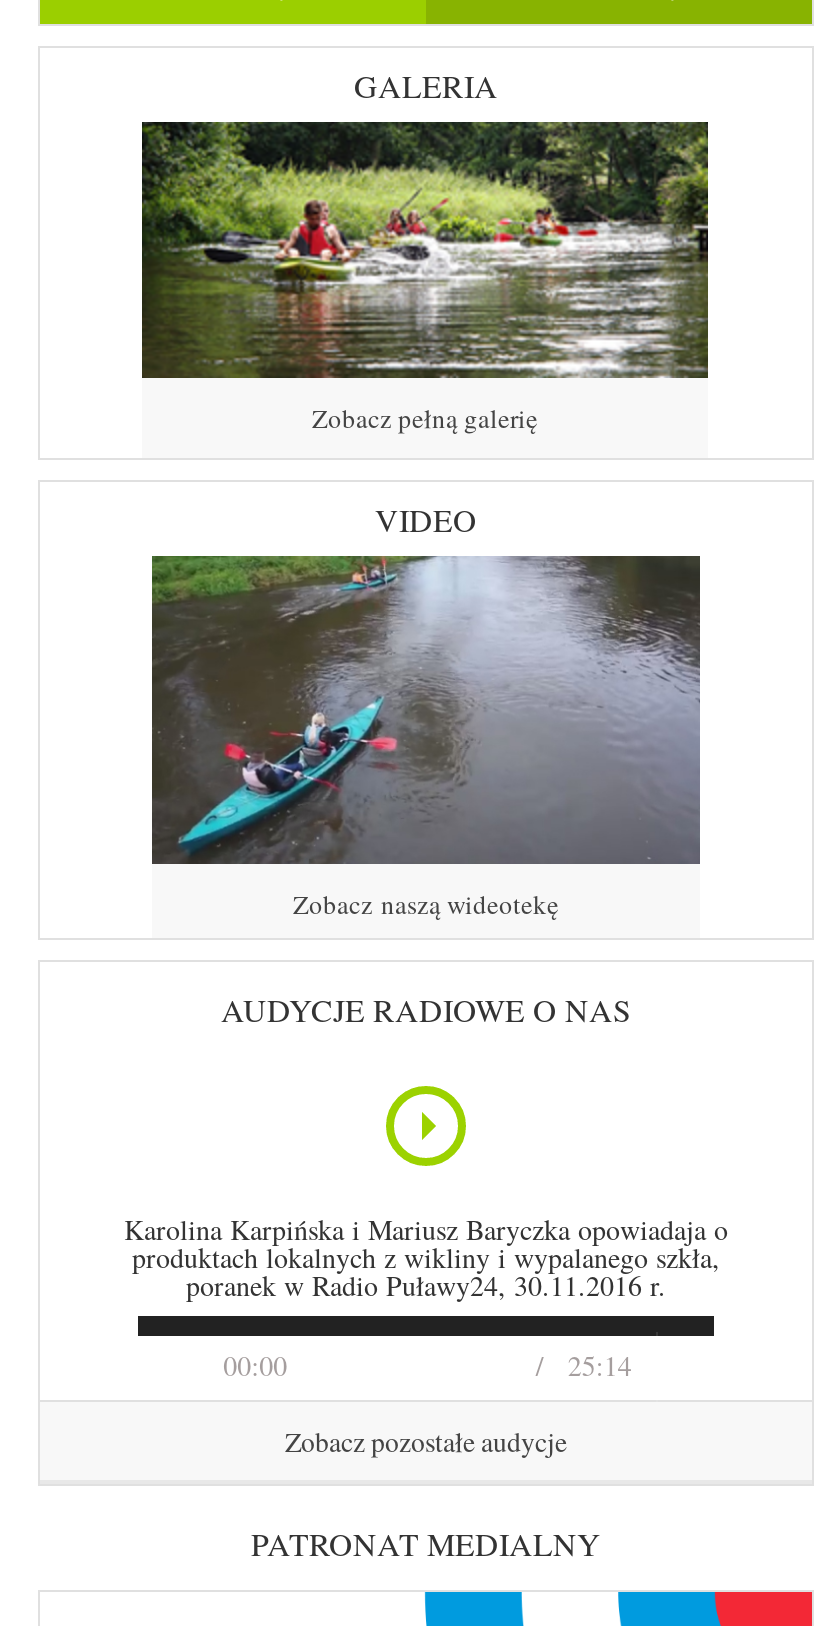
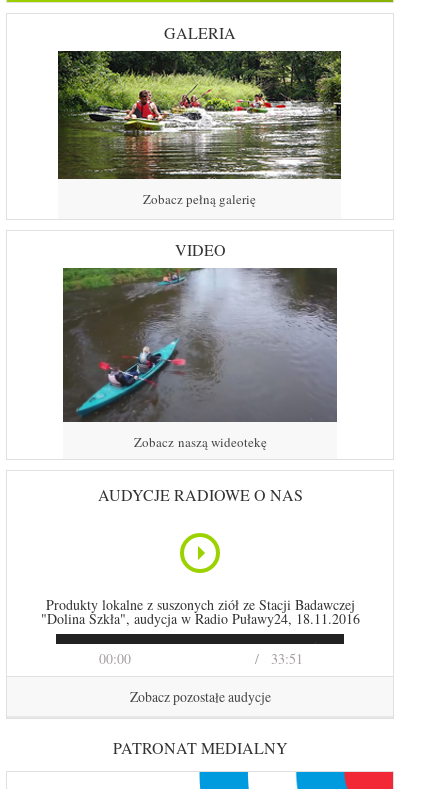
[124,1210,728,1304] Karolina Karpińska i Mariusz Baryczka opowiadaja o | produktach lokalnych z wikliny i wypalanego szkła, | poranek w Radio Puławy24, 30.11.2016 r. -> [40,595,359,628] Produkty lokalne z suszonych ziół ze Stacji Badawczej | "Dolina Szkła", audycja w Radio Puławy24, 18.11.2016
[568,1346,632,1384] 25:14 -> [271,649,303,668] 33:51

